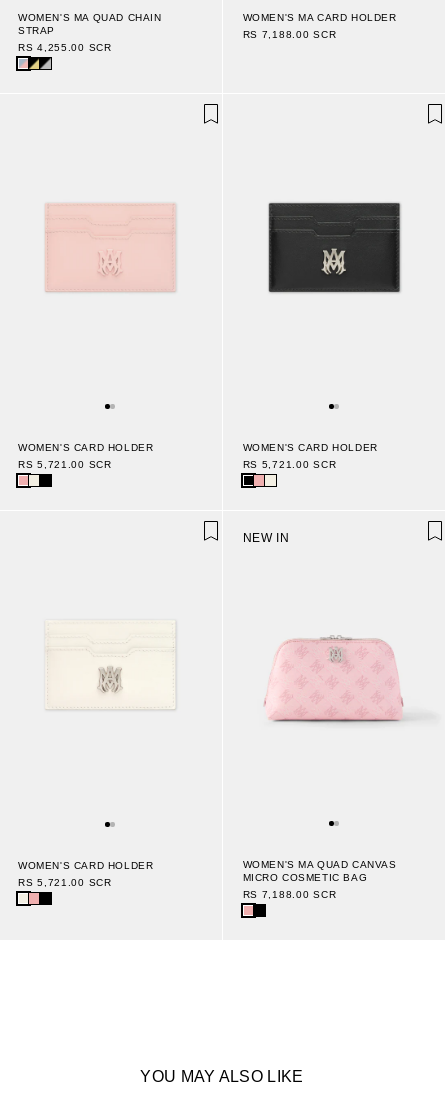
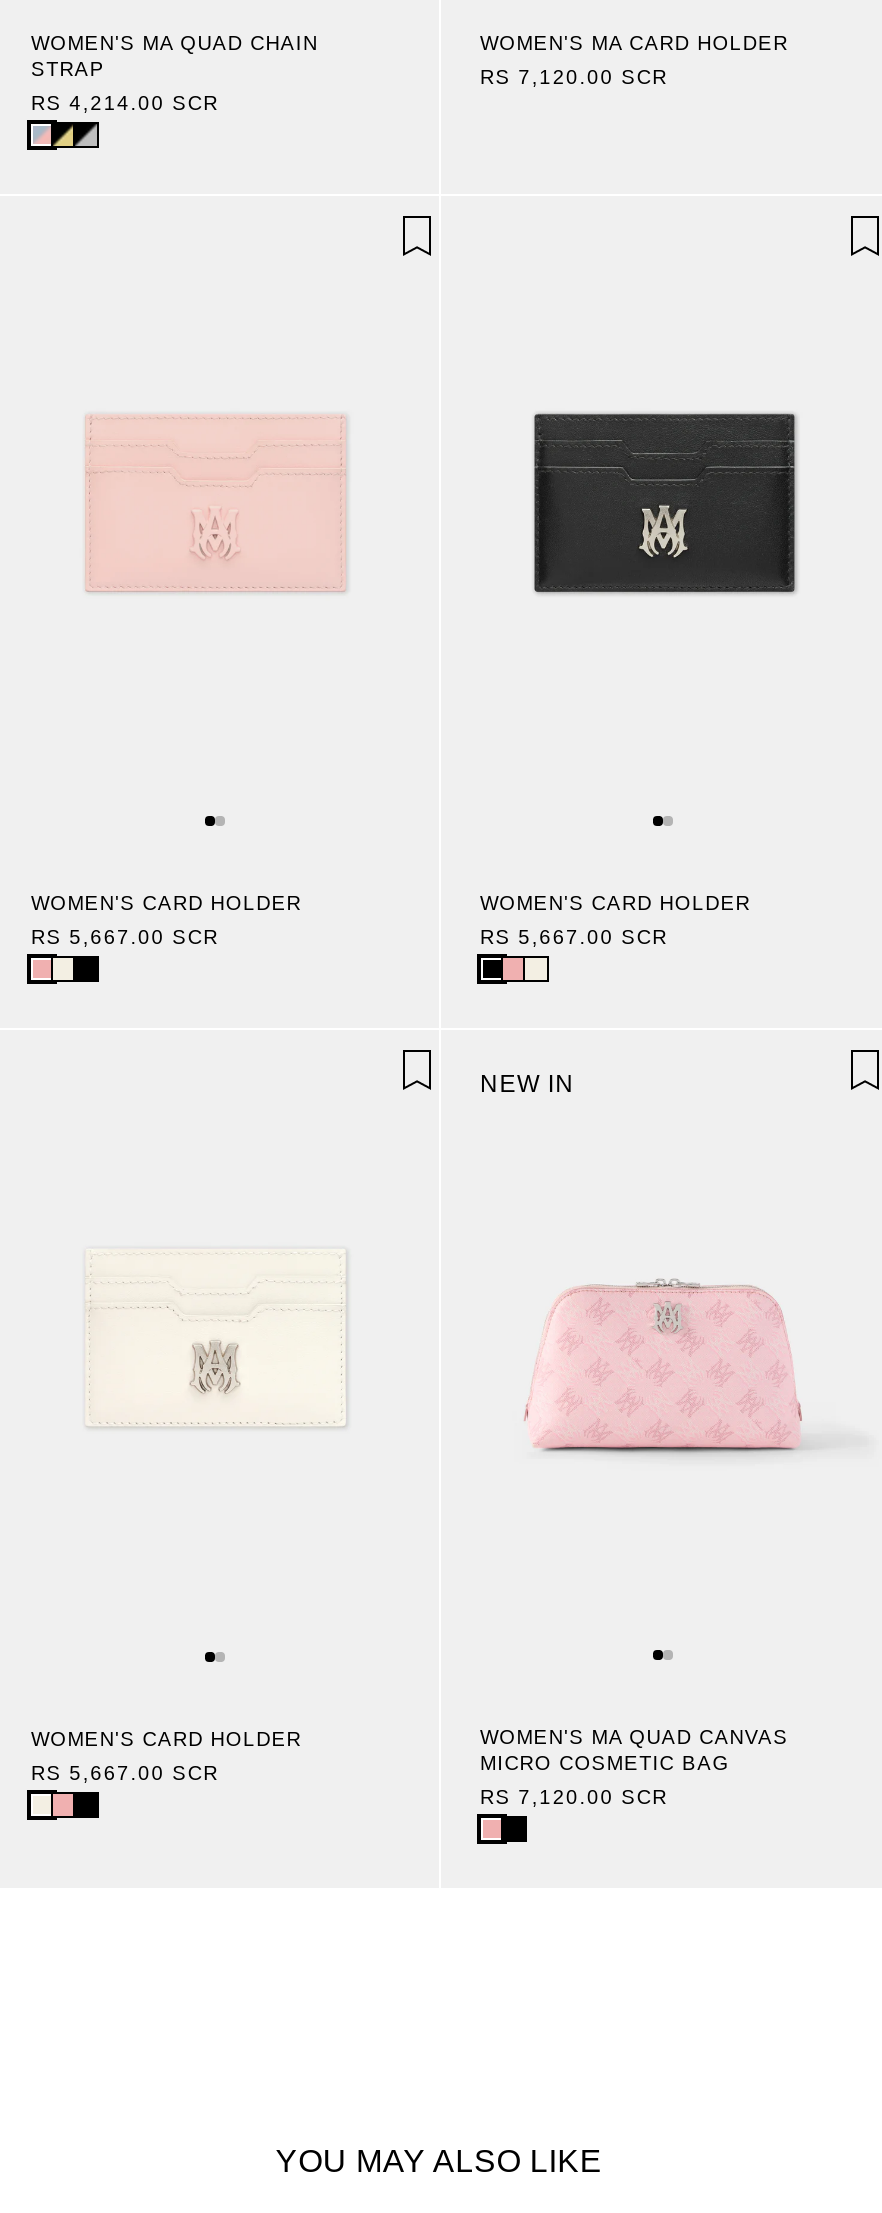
[242,29,336,40] RS 7,188.00 SCR -> [480,66,668,88] RS 7,120.00 SCR
[18,42,112,53] RS 4,255.00 SCR -> [31,92,219,114] RS 4,214.00 SCR
[18,459,112,470] RS 5,721.00 SCR -> [31,926,219,948] RS 5,667.00 SCR
[242,459,336,470] RS 5,721.00 SCR -> [480,926,668,948] RS 5,667.00 SCR
[18,876,112,887] RS 5,721.00 SCR -> [31,1761,219,1783] RS 5,667.00 SCR
[242,889,336,900] RS 7,188.00 SCR -> [480,1786,668,1808] RS 7,120.00 SCR

